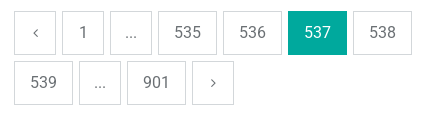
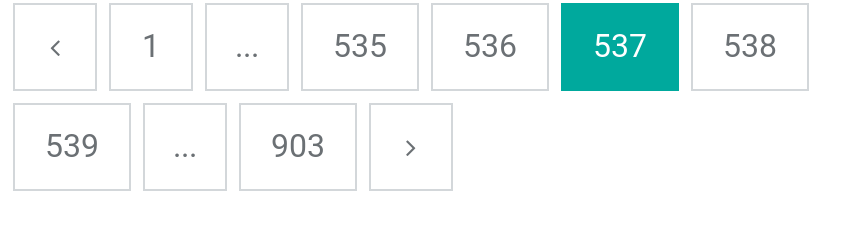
[143,73,170,92] 901 -> [271,128,325,166] 903

